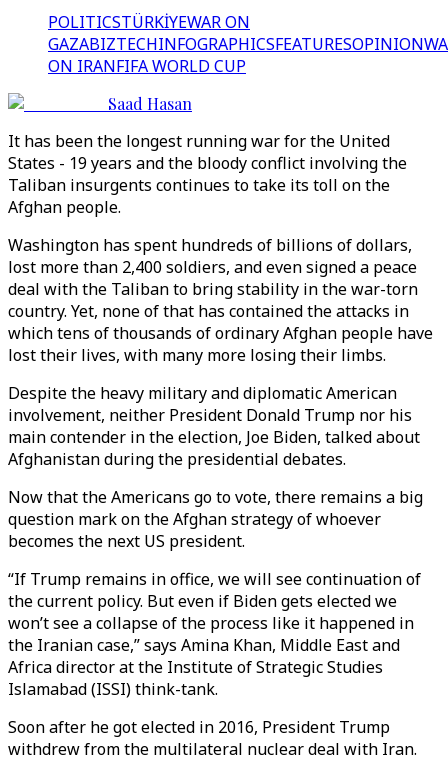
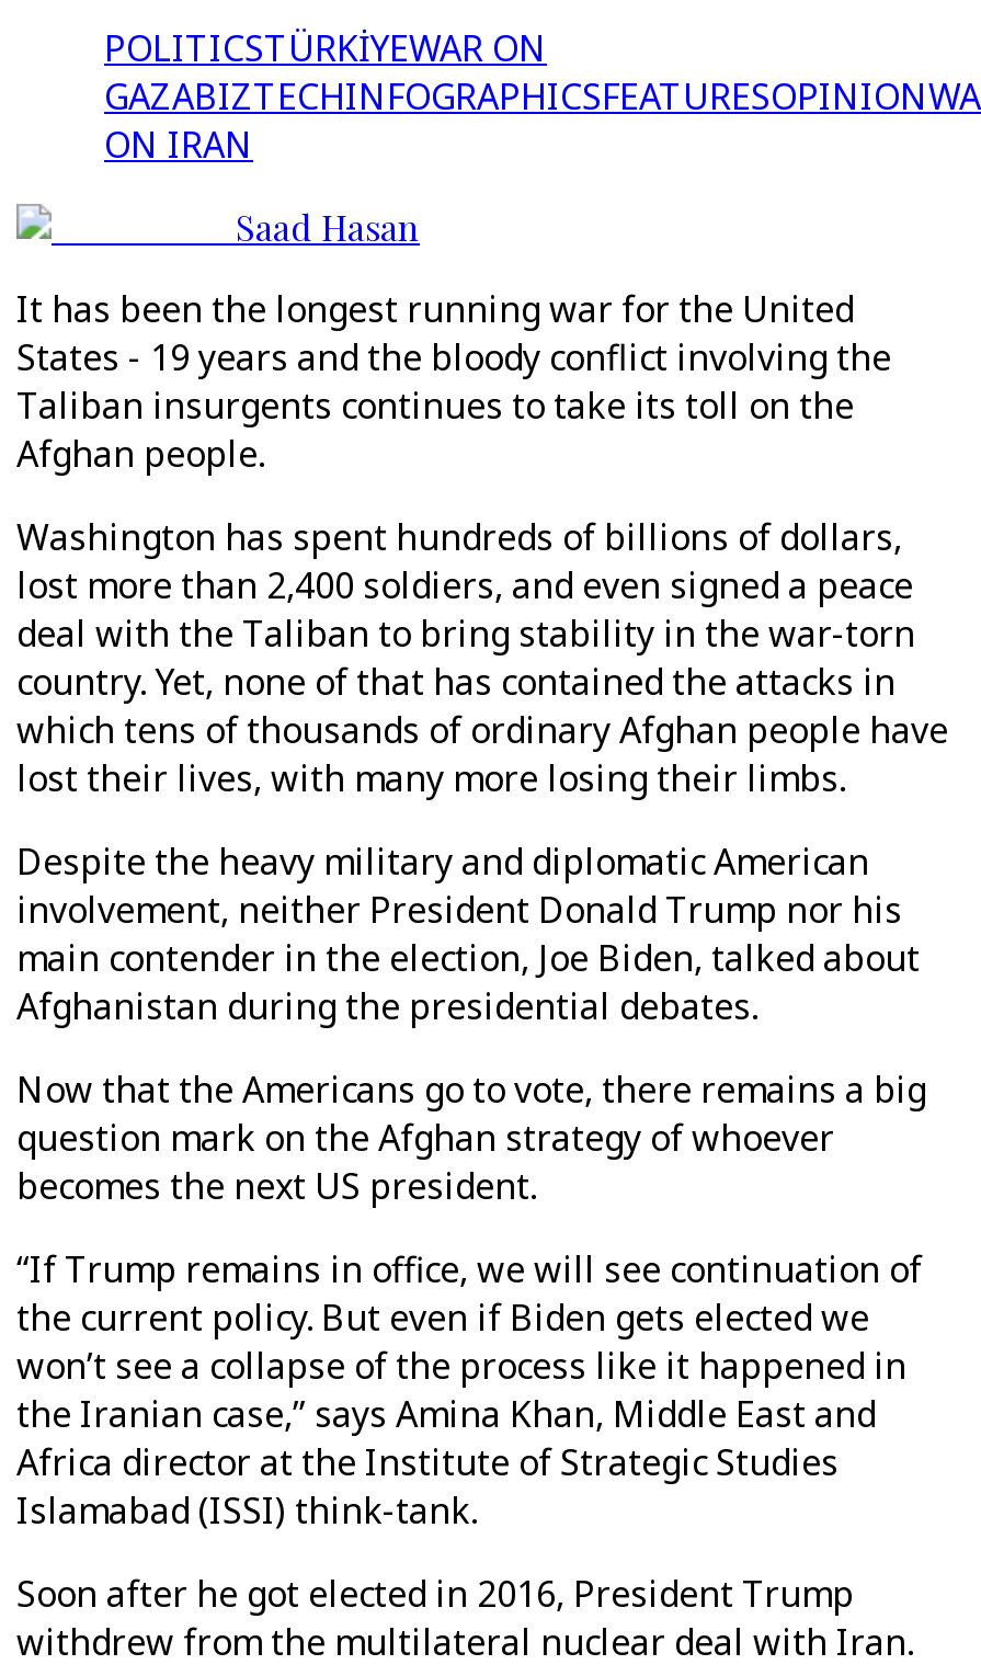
[48,55,246,77] ON IRAN FIFA WORLD CUP -> [104,121,253,169] ON IRAN

